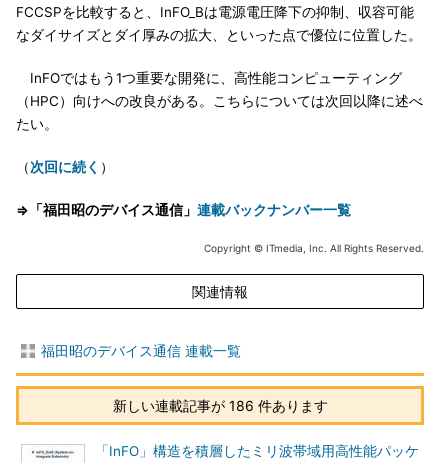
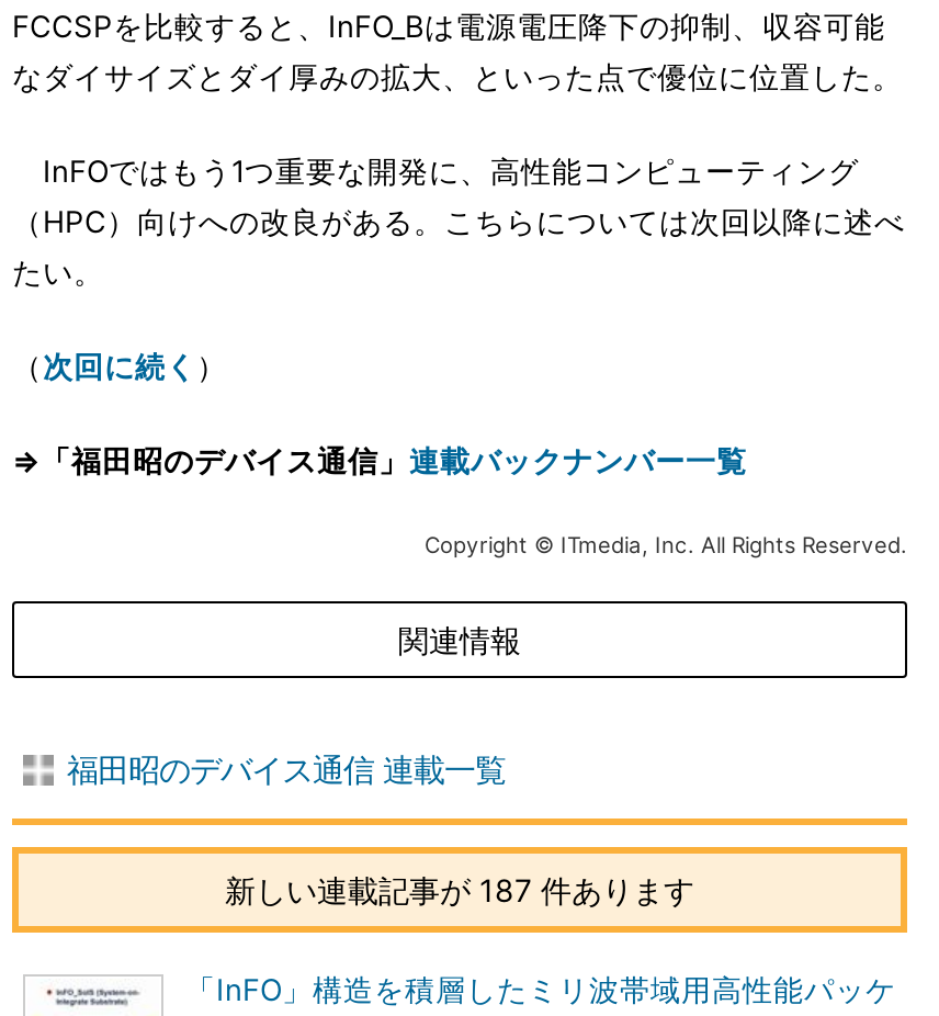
[112,397,327,414] 新しい連載記事が 186 件あります -> [225,871,694,908] 新しい連載記事が 187 件あります

